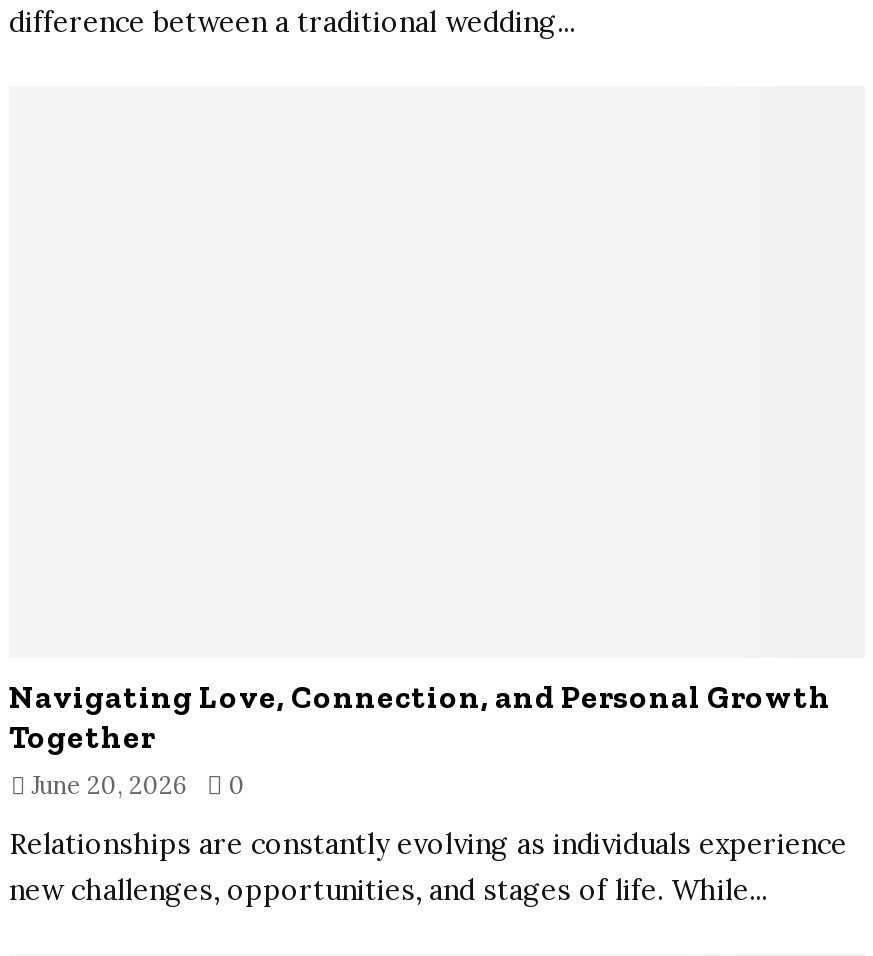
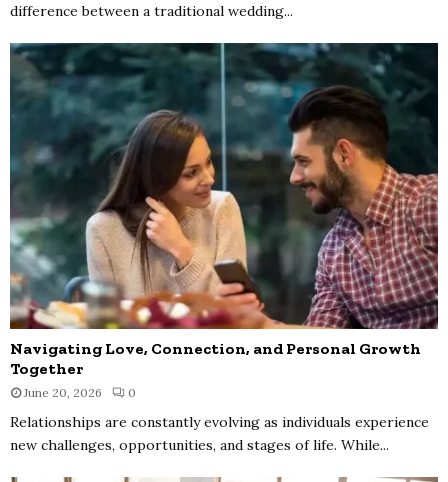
none -> [9,42,439,330] [image]

